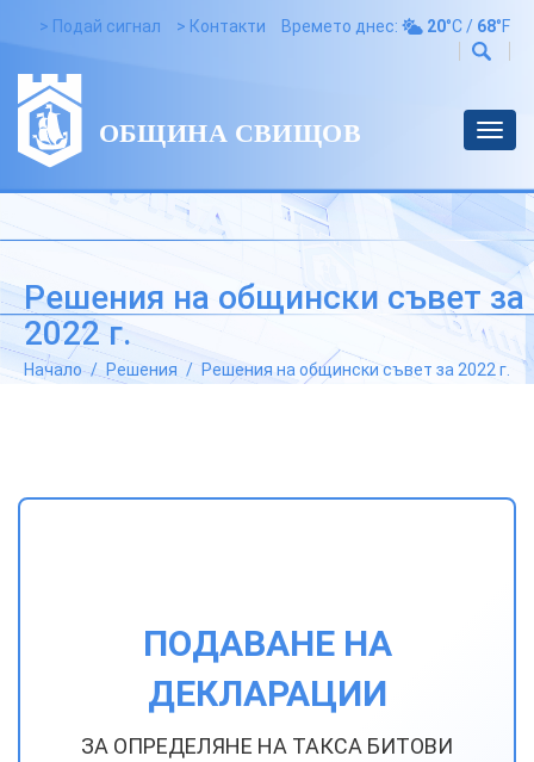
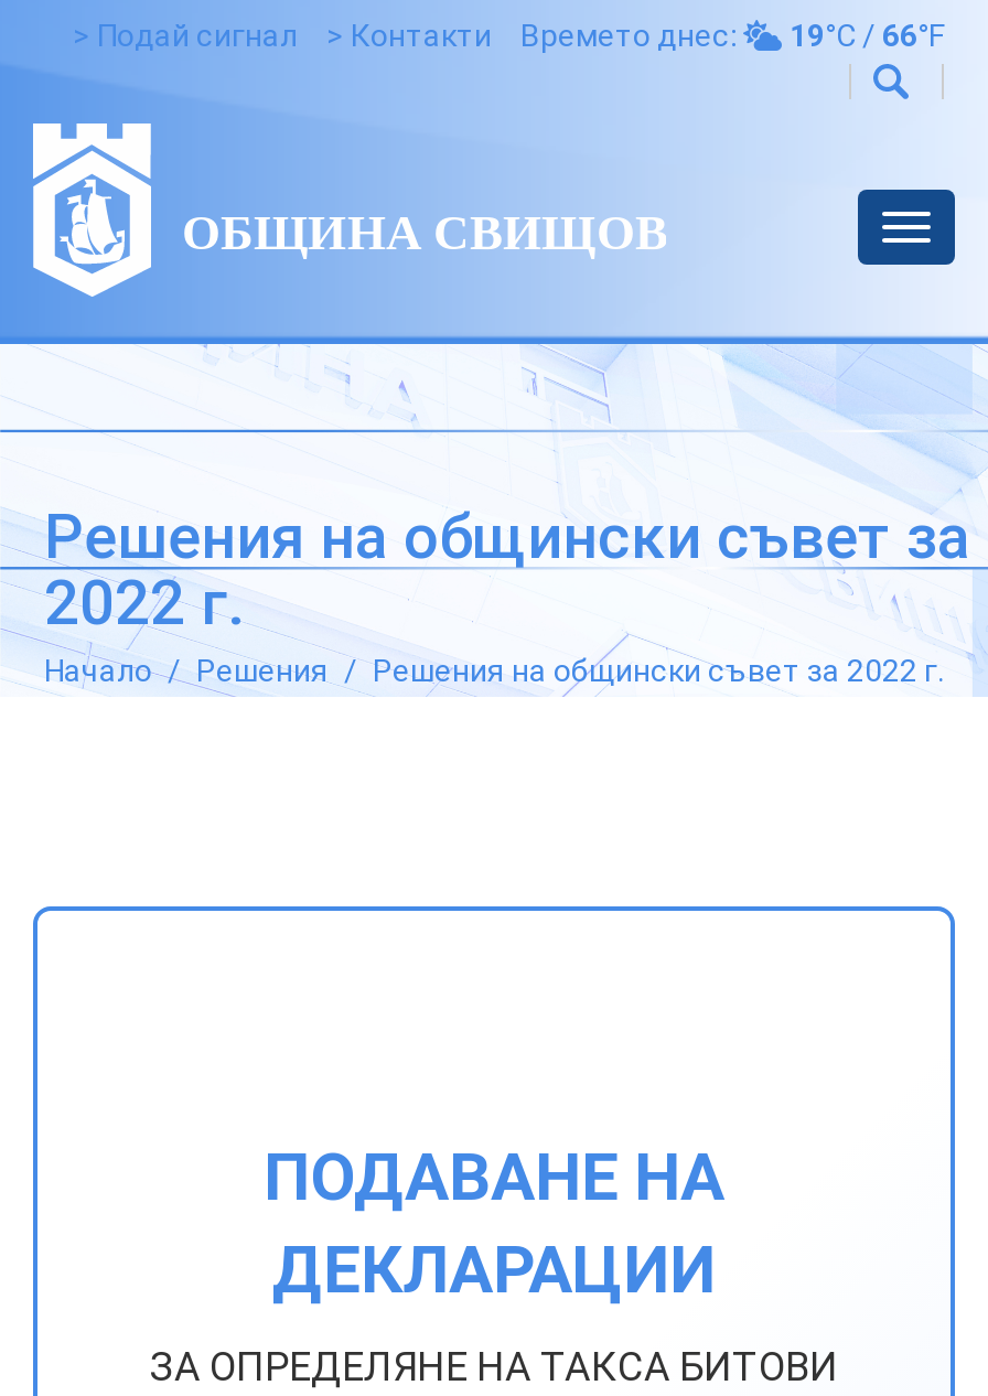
[427,17,510,36] 20°C / 68°F -> [790,18,944,53] 19°C / 66°F

